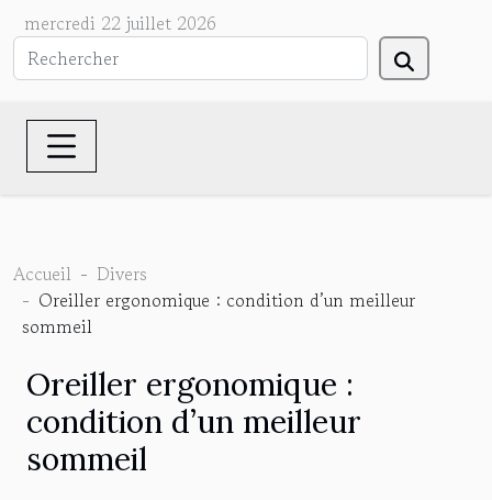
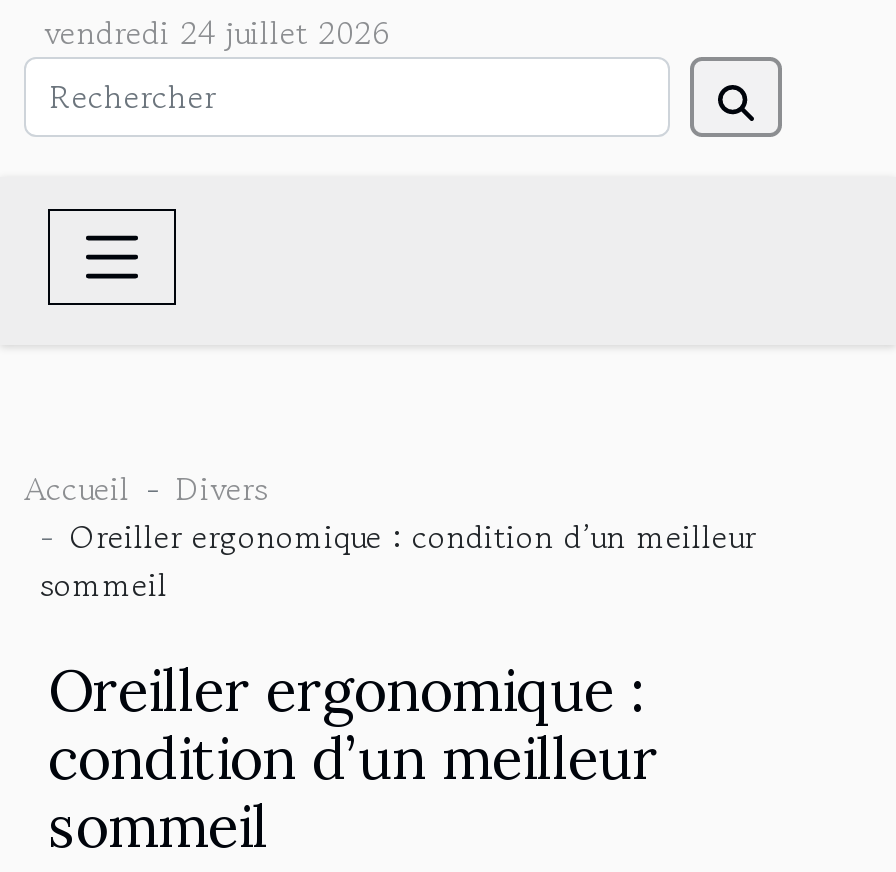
[24,10,216,36] mercredi 22 juillet 2026 -> [44,9,390,57] vendredi 24 juillet 2026

